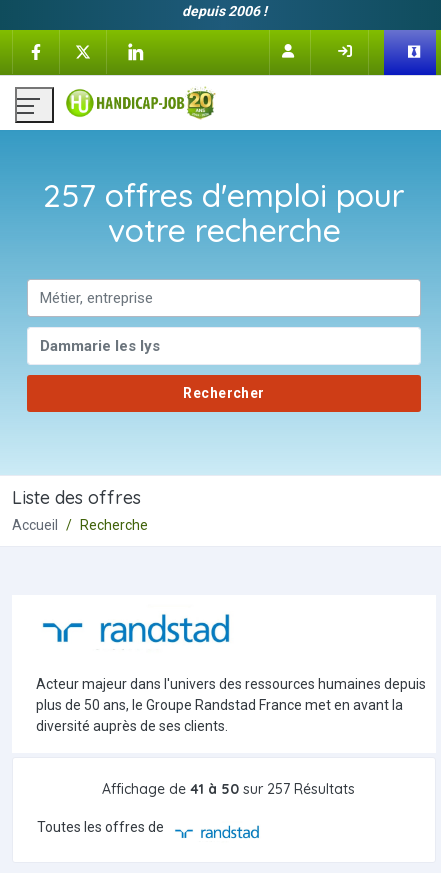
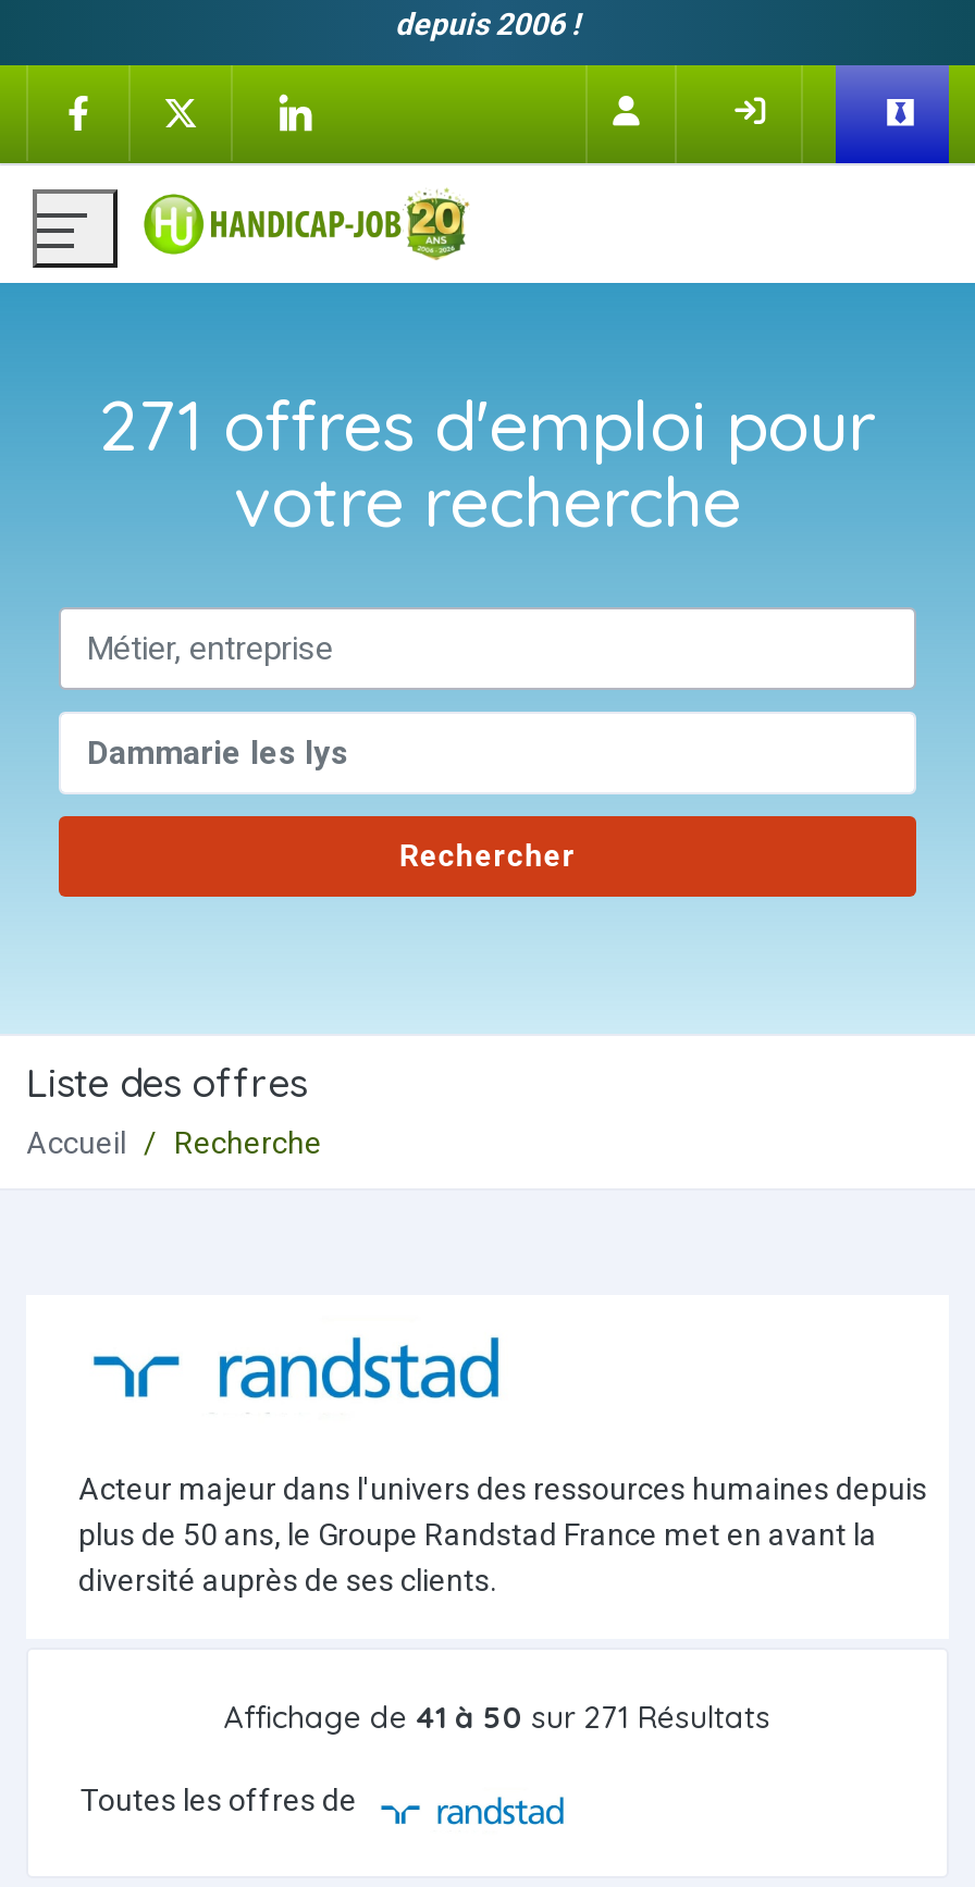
[43,175,405,215] 257 offres d'emploi pour -> [99,381,876,468] 271 offres d'emploi pour
[102,780,355,798] Affichage de 41 à 50 sur 257 Résultats -> [224,1697,770,1736] Affichage de 41 à 50 sur 271 Résultats

